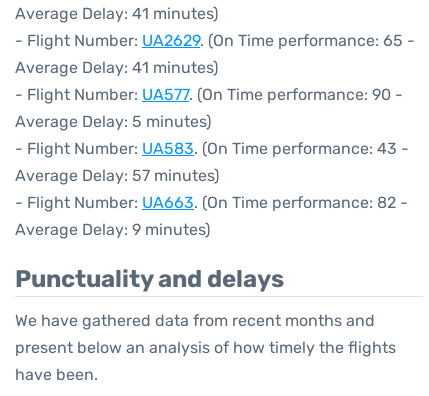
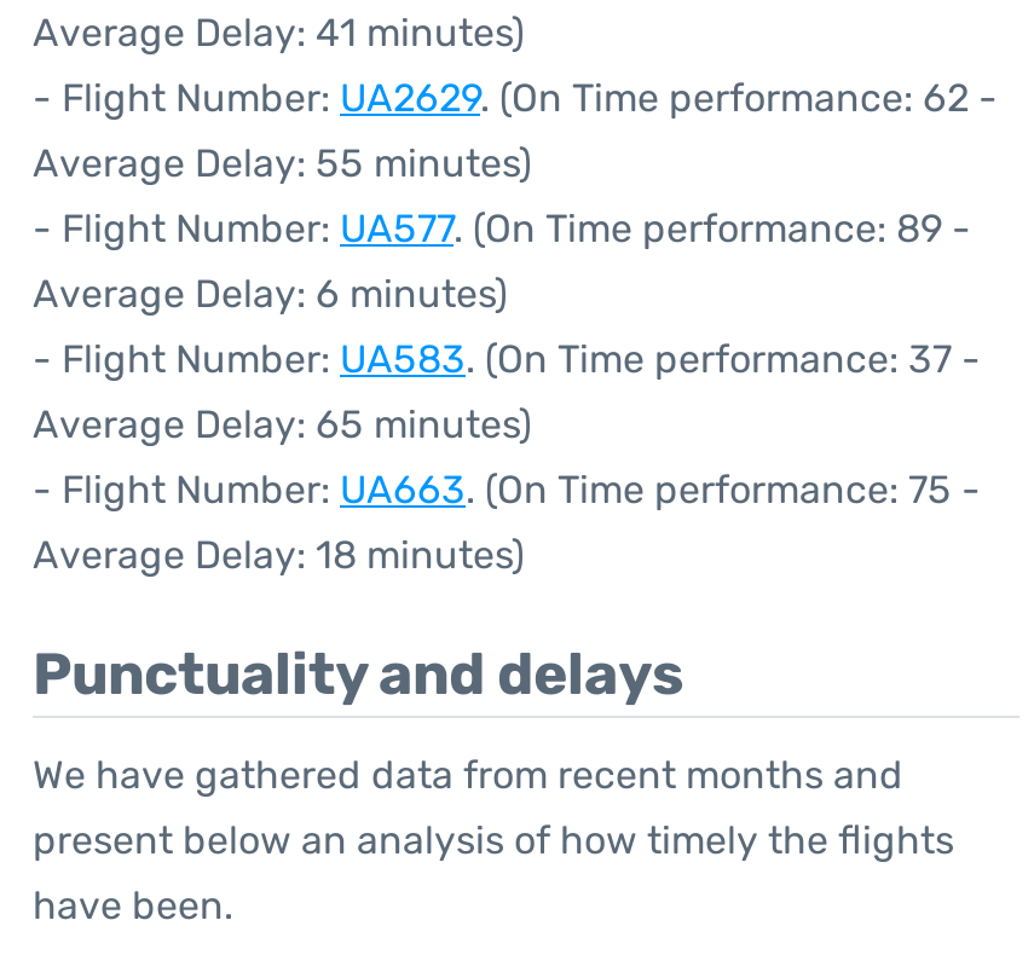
[15,31,415,50] - Flight Number: UA2629. (On Time performance: 65 - -> [33,75,998,121] - Flight Number: UA2629. (On Time performance: 62 -
[15,58,218,77] Average Delay: 41 minutes) -> [33,140,531,186] Average Delay: 55 minutes)
[15,85,403,104] - Flight Number: UA577. (On Time performance: 90 - -> [33,206,971,251] - Flight Number: UA577. (On Time performance: 89 -
[15,112,211,131] Average Delay: 5 minutes) -> [33,271,507,317] Average Delay: 6 minutes)
[15,139,409,158] - Flight Number: UA583. (On Time performance: 43 - -> [33,336,981,382] - Flight Number: UA583. (On Time performance: 37 -
[15,166,219,185] Average Delay: 57 minutes) -> [33,401,531,447] Average Delay: 65 minutes)
[15,193,408,212] - Flight Number: UA663. (On Time performance: 82 - -> [33,467,981,513] - Flight Number: UA663. (On Time performance: 75 -
[15,220,210,239] Average Delay: 9 minutes) -> [33,532,524,578] Average Delay: 18 minutes)

